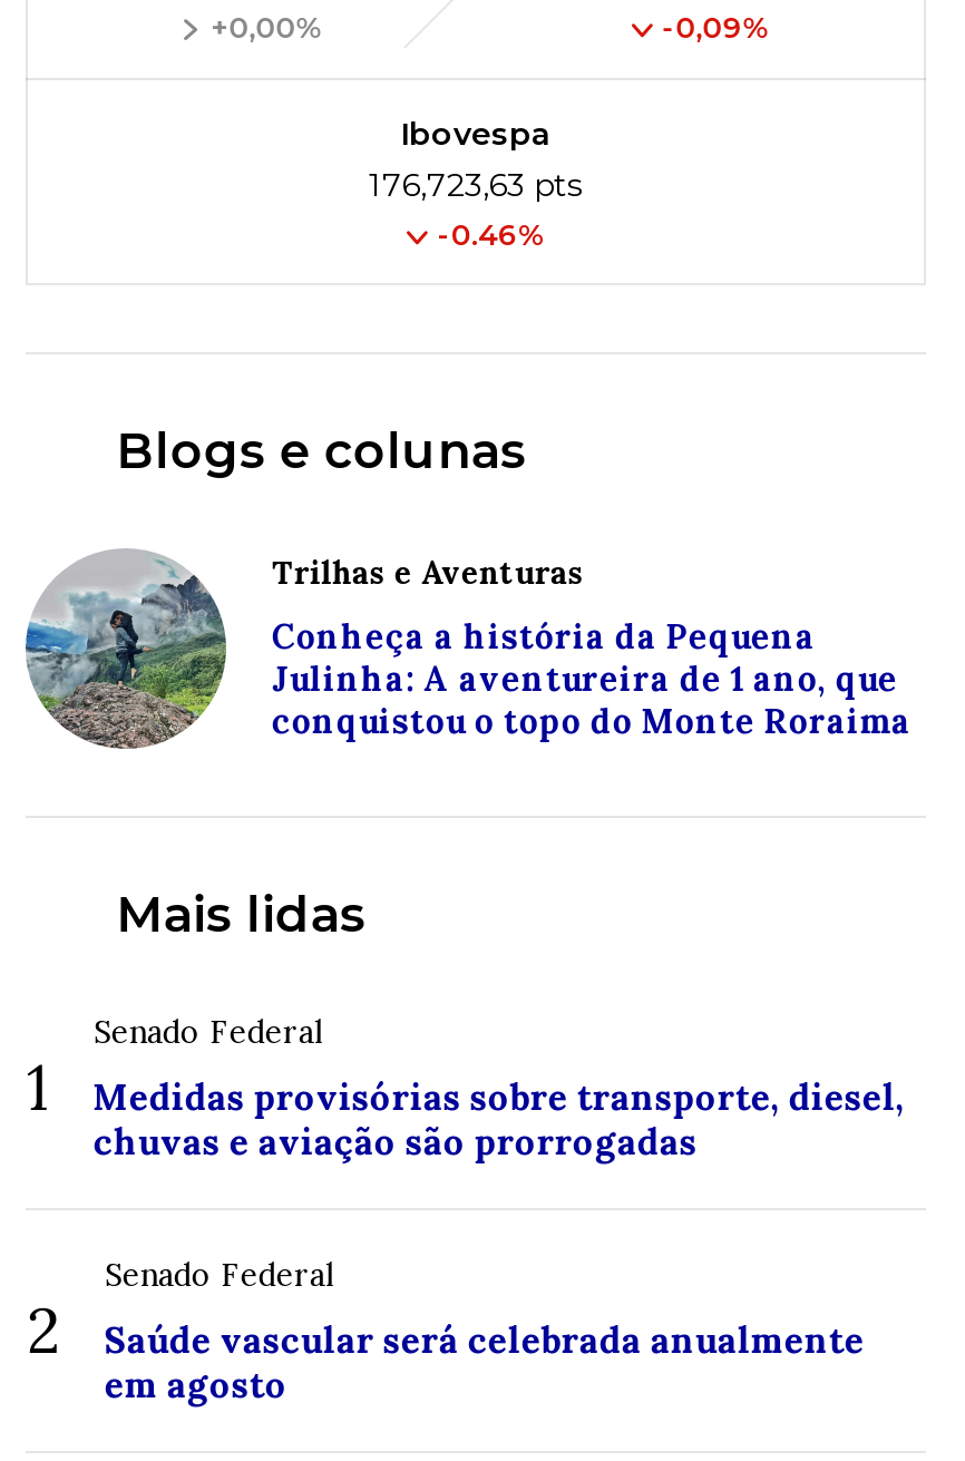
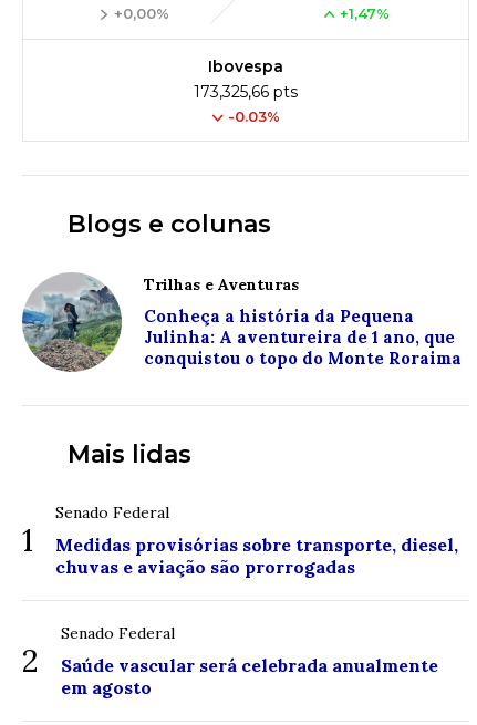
[663,8,770,43] -0,09% -> [340,4,390,22] +1,47%
[369,164,583,204] 176,723,63 pts -> [194,81,298,101] 173,325,66 pts
[438,215,545,251] -0.46% -> [227,107,279,125] -0.03%

